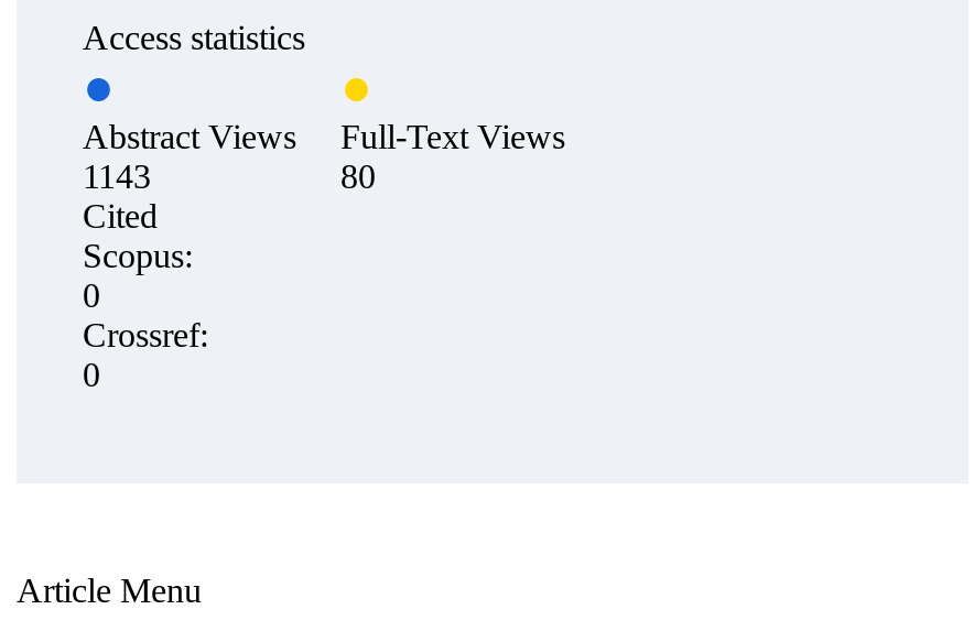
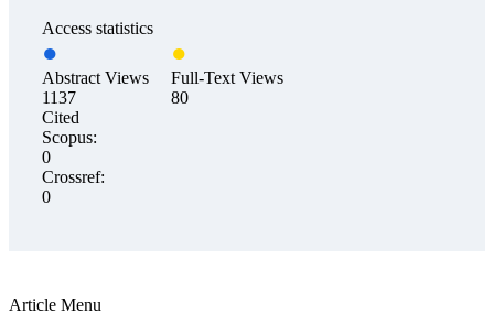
[83,158,151,195] 1143 -> [42,88,76,107] 1137

